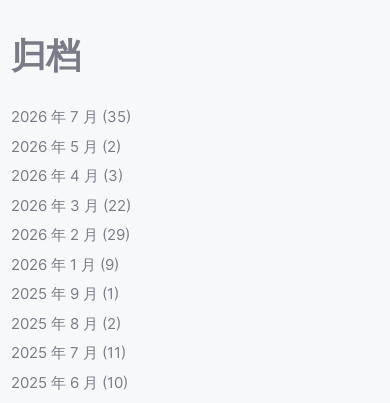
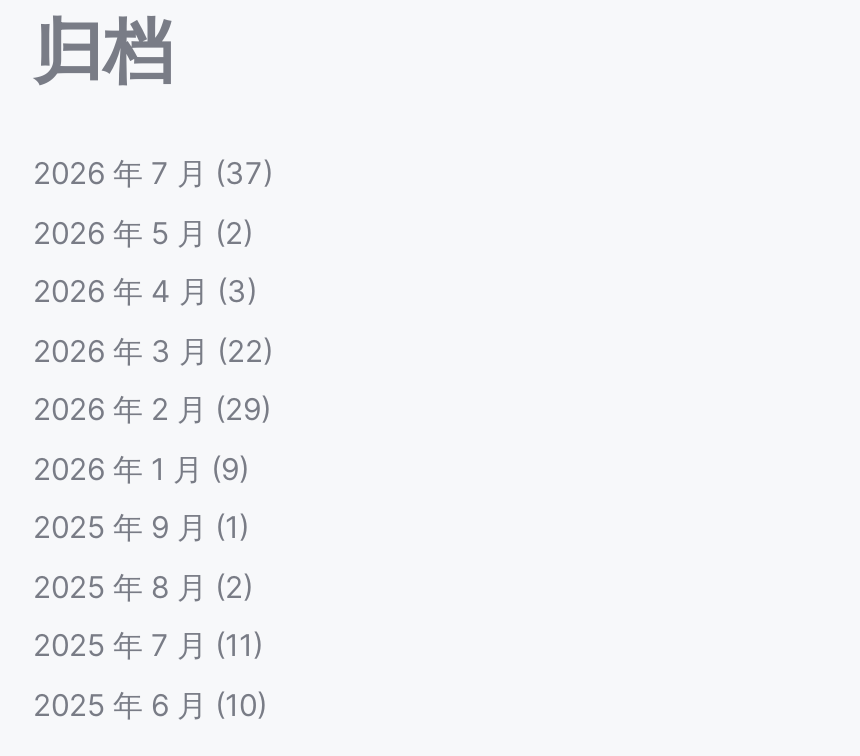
[11,107,131,126] 2026 年 7 月(35) -> [33,155,273,193] 2026 年 7 月(37)

